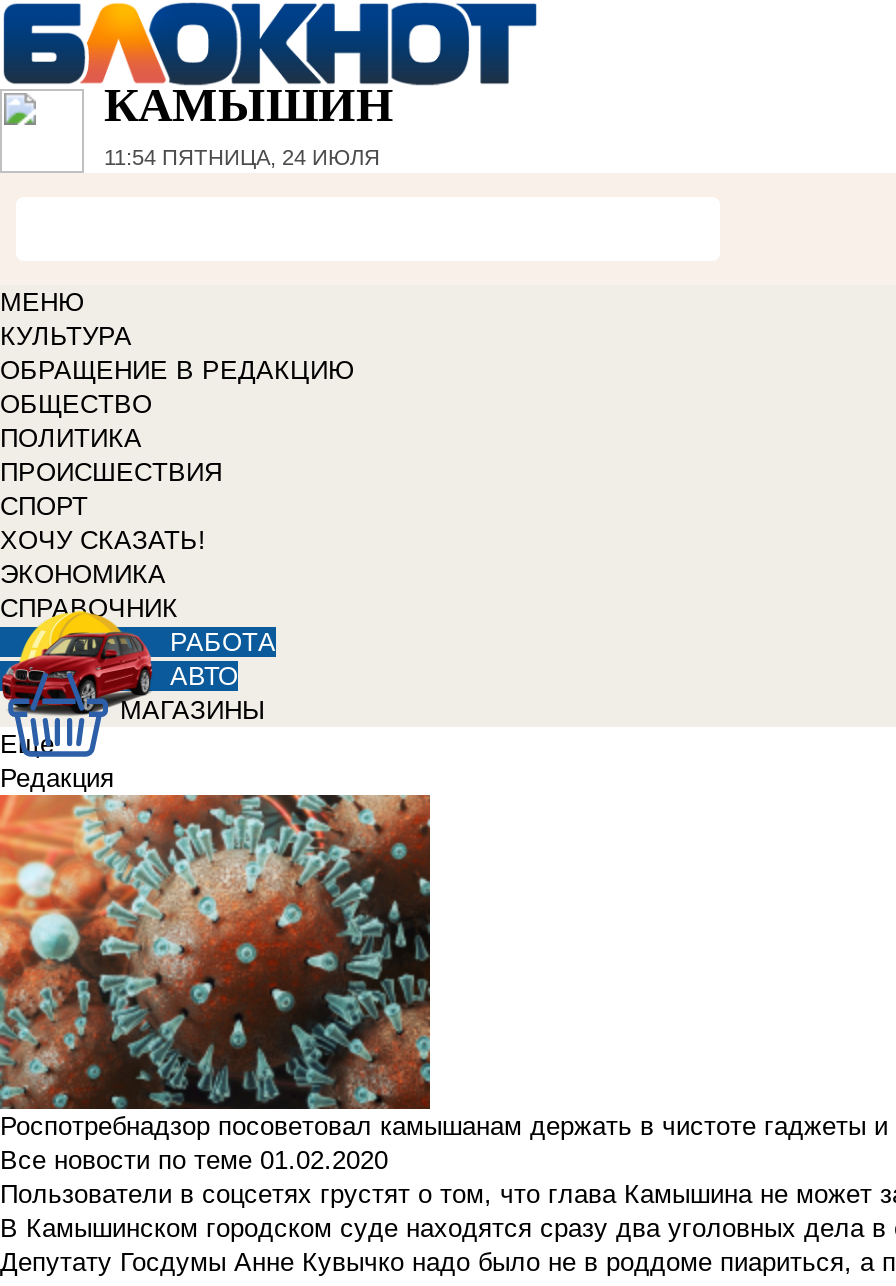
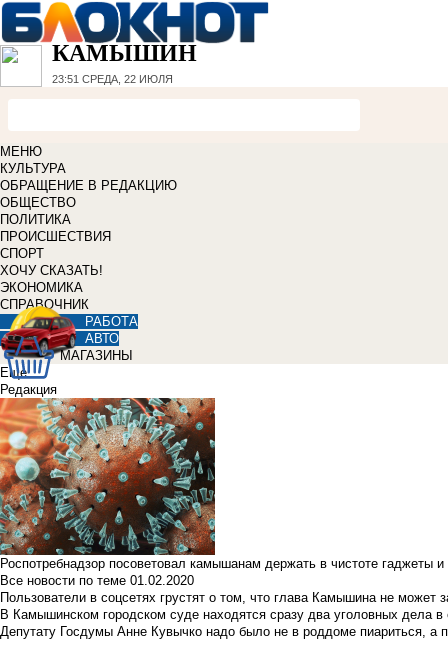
[104,146,380,170] 11:54 ПЯТНИЦА, 24 ИЮЛЯ -> [52,73,173,85] 23:51 СРЕДА, 22 ИЮЛЯ

